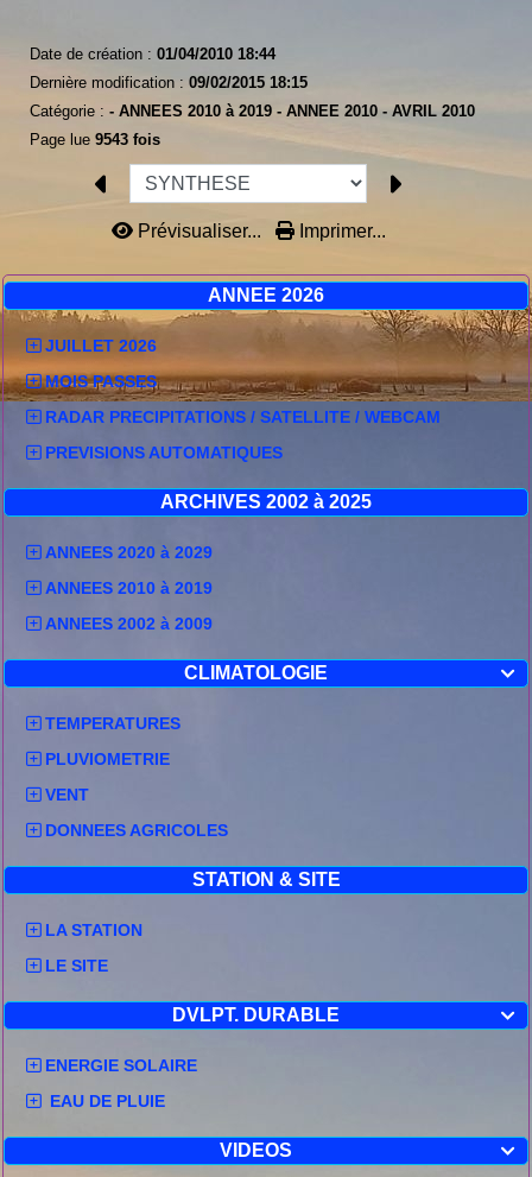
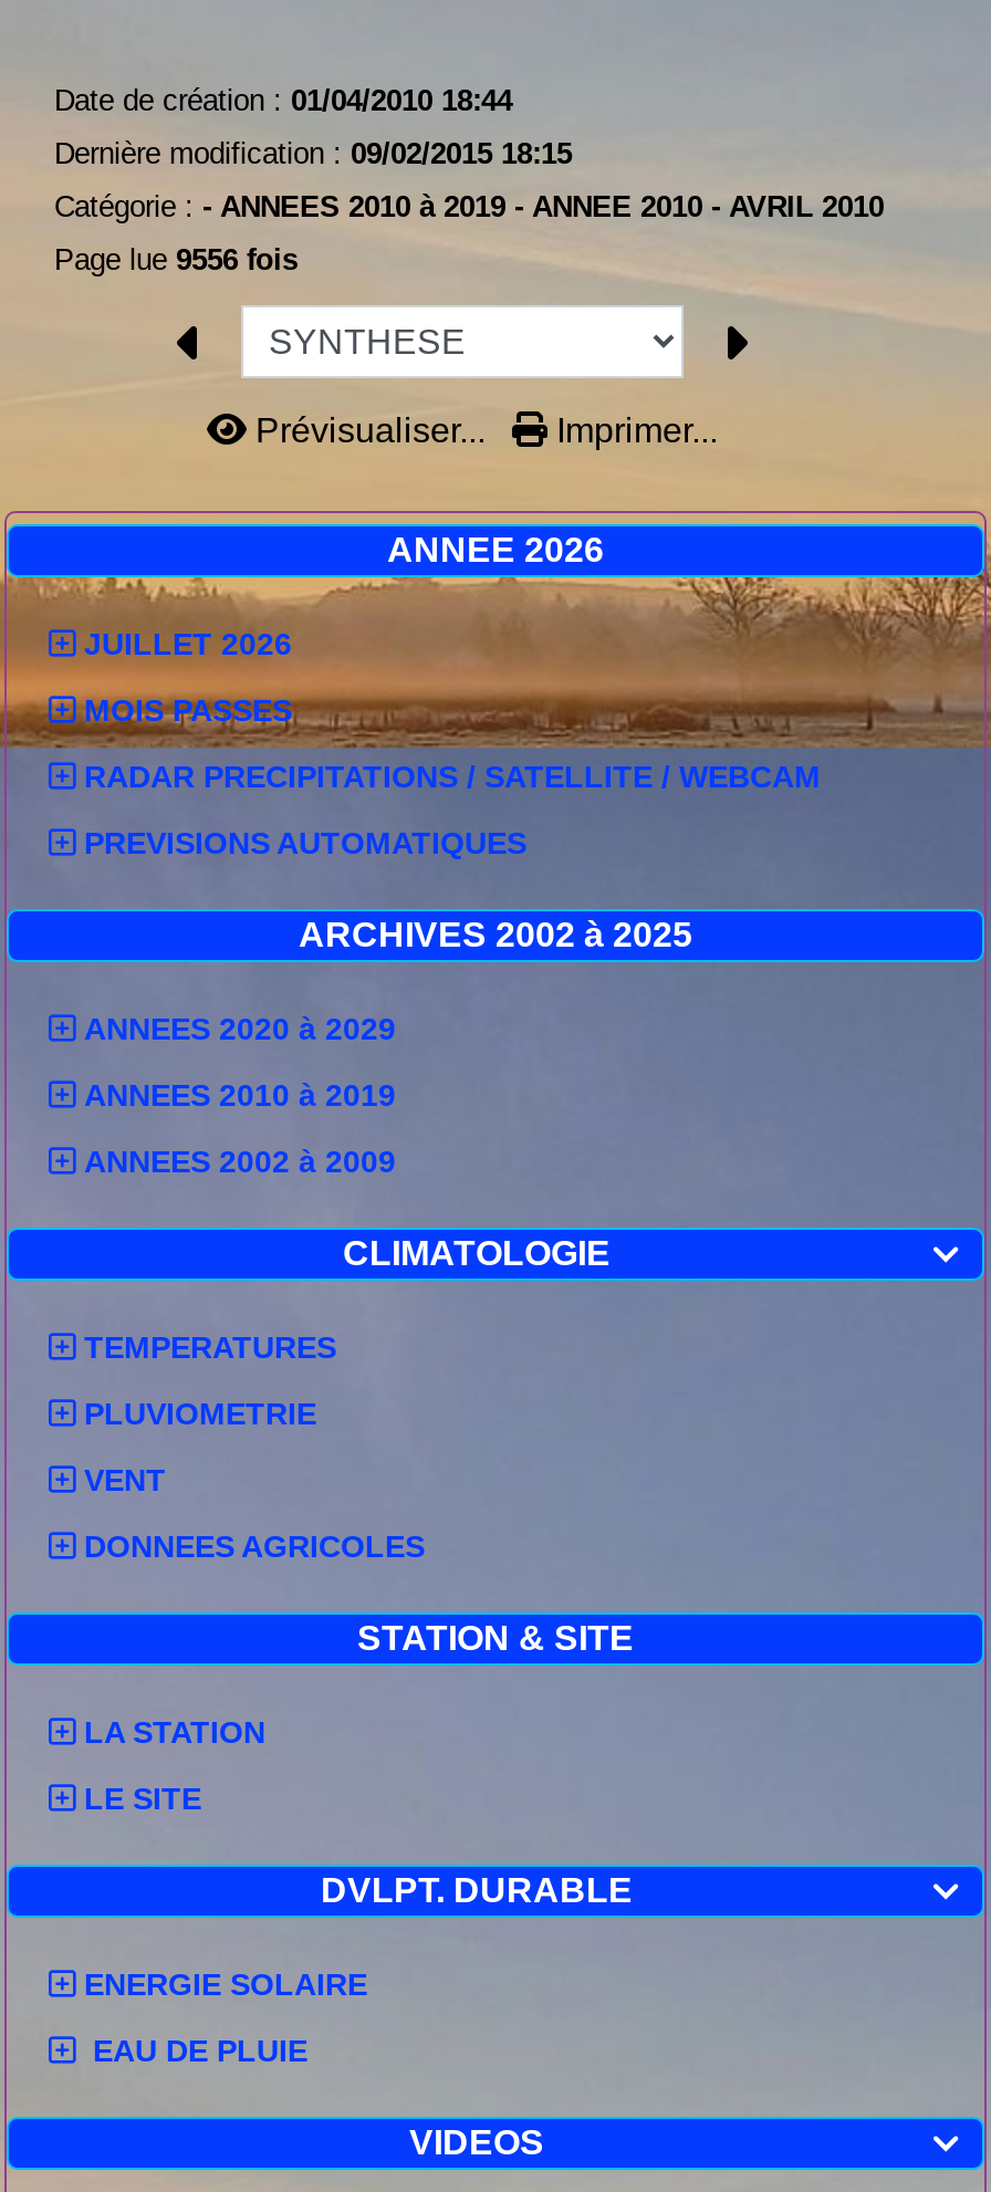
[29,131,160,148] Page lue 9543 fois -> [54,243,298,276] Page lue 9556 fois

